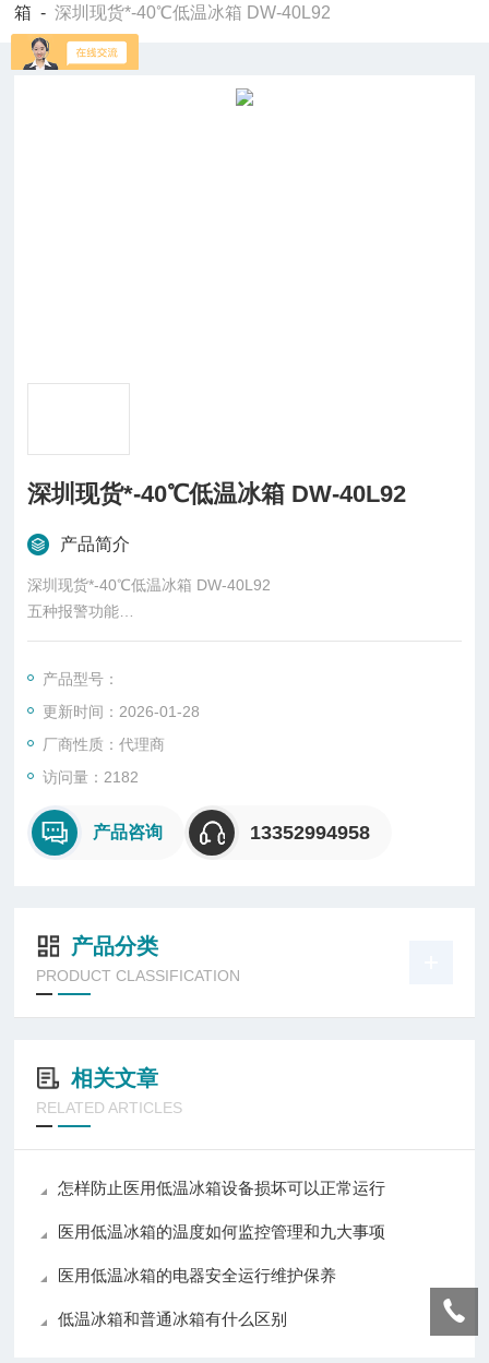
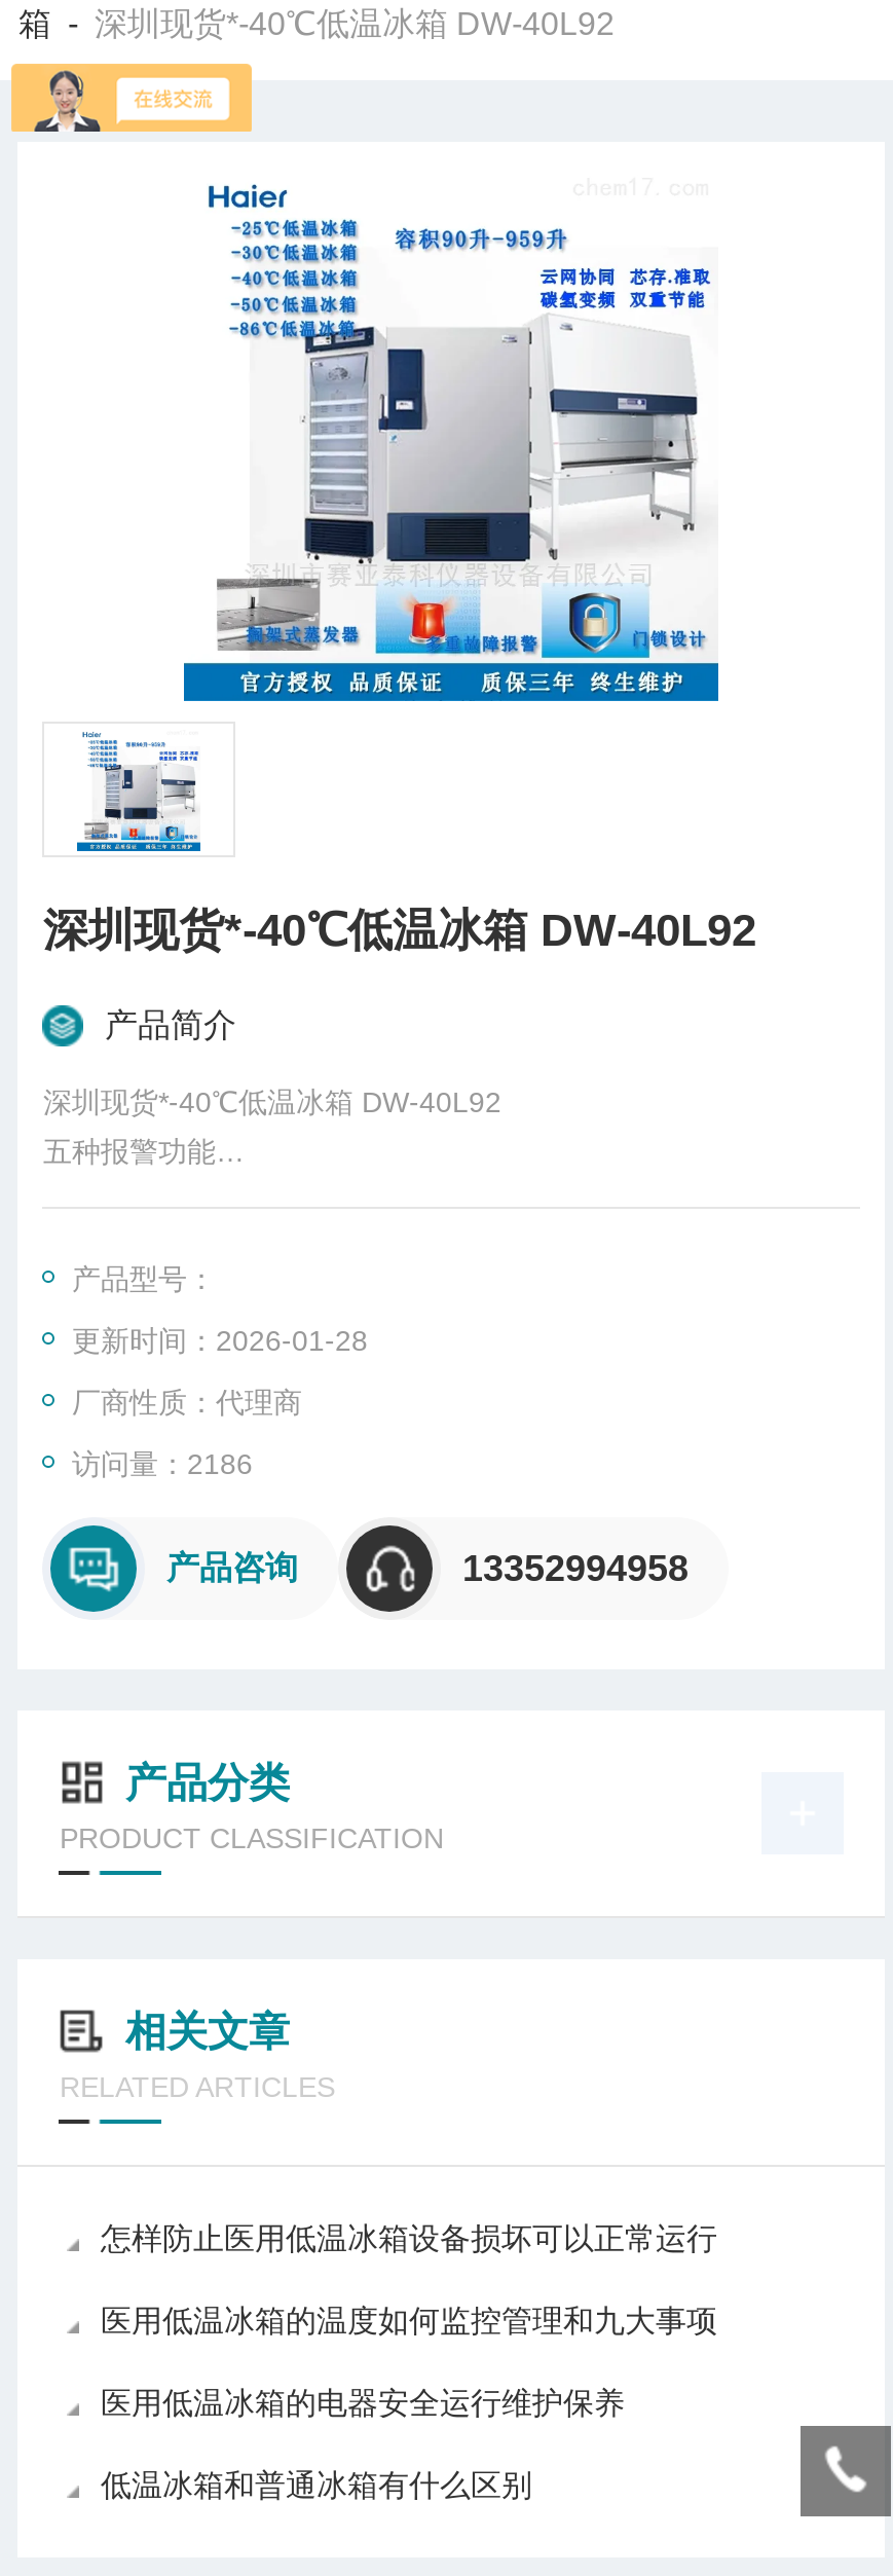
none -> [75,732,202,853] [image]
none -> [182,169,720,703] [image]
[43,768,139,786] 访问量：2182 -> [72,1448,253,1481] 访问量：2186

